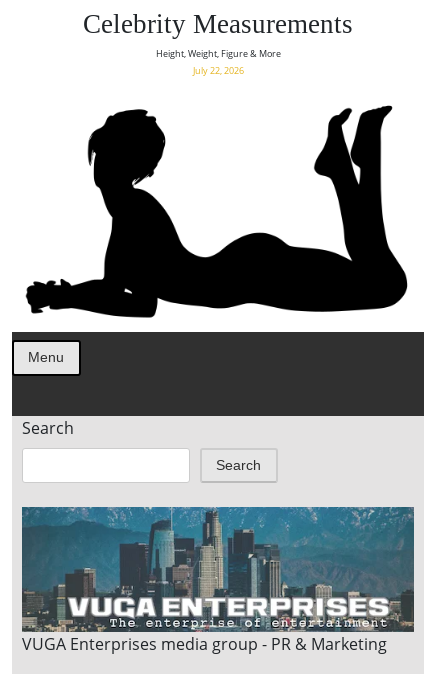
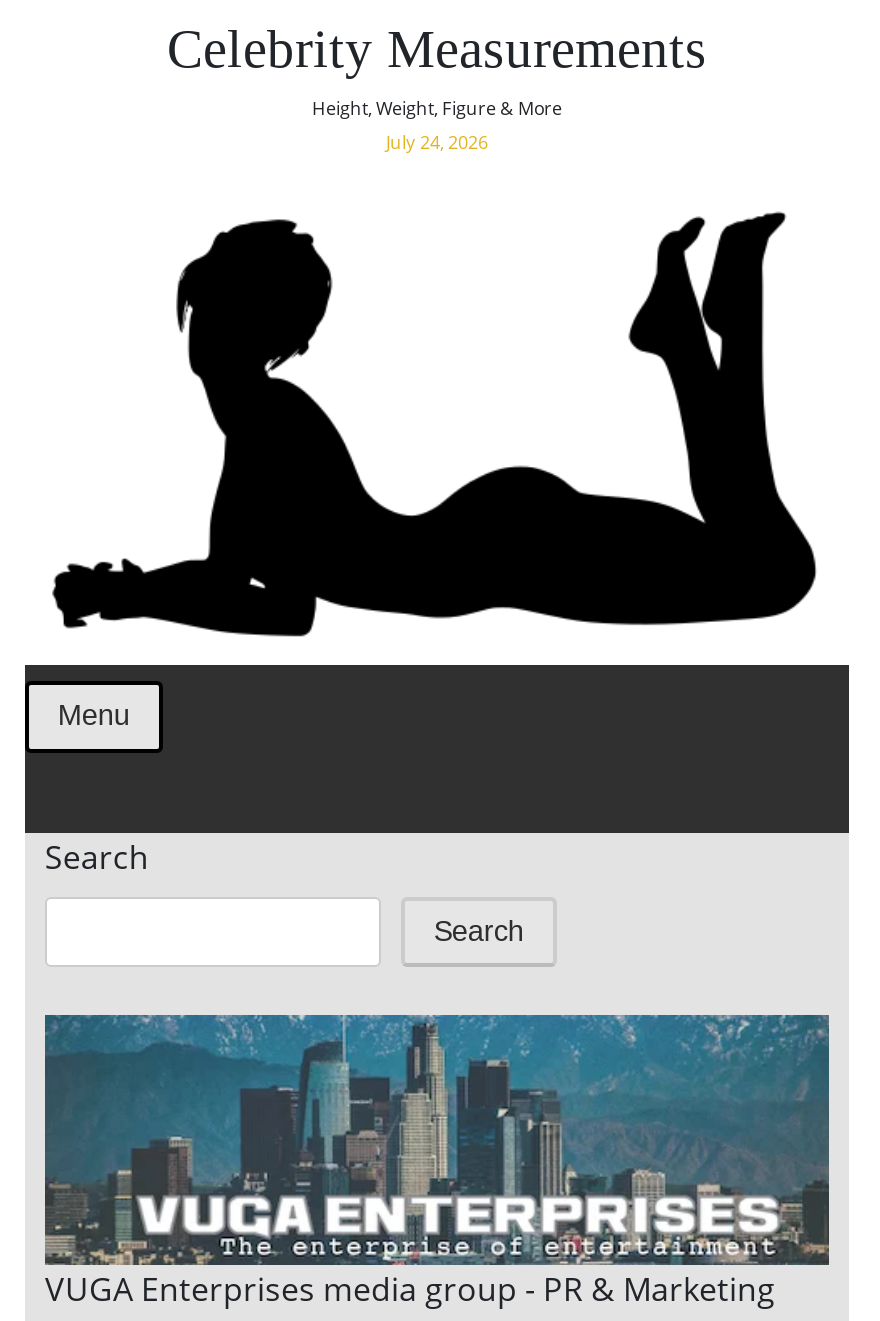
[192,64,243,77] July 22, 2026 -> [386,129,488,155] July 24, 2026

